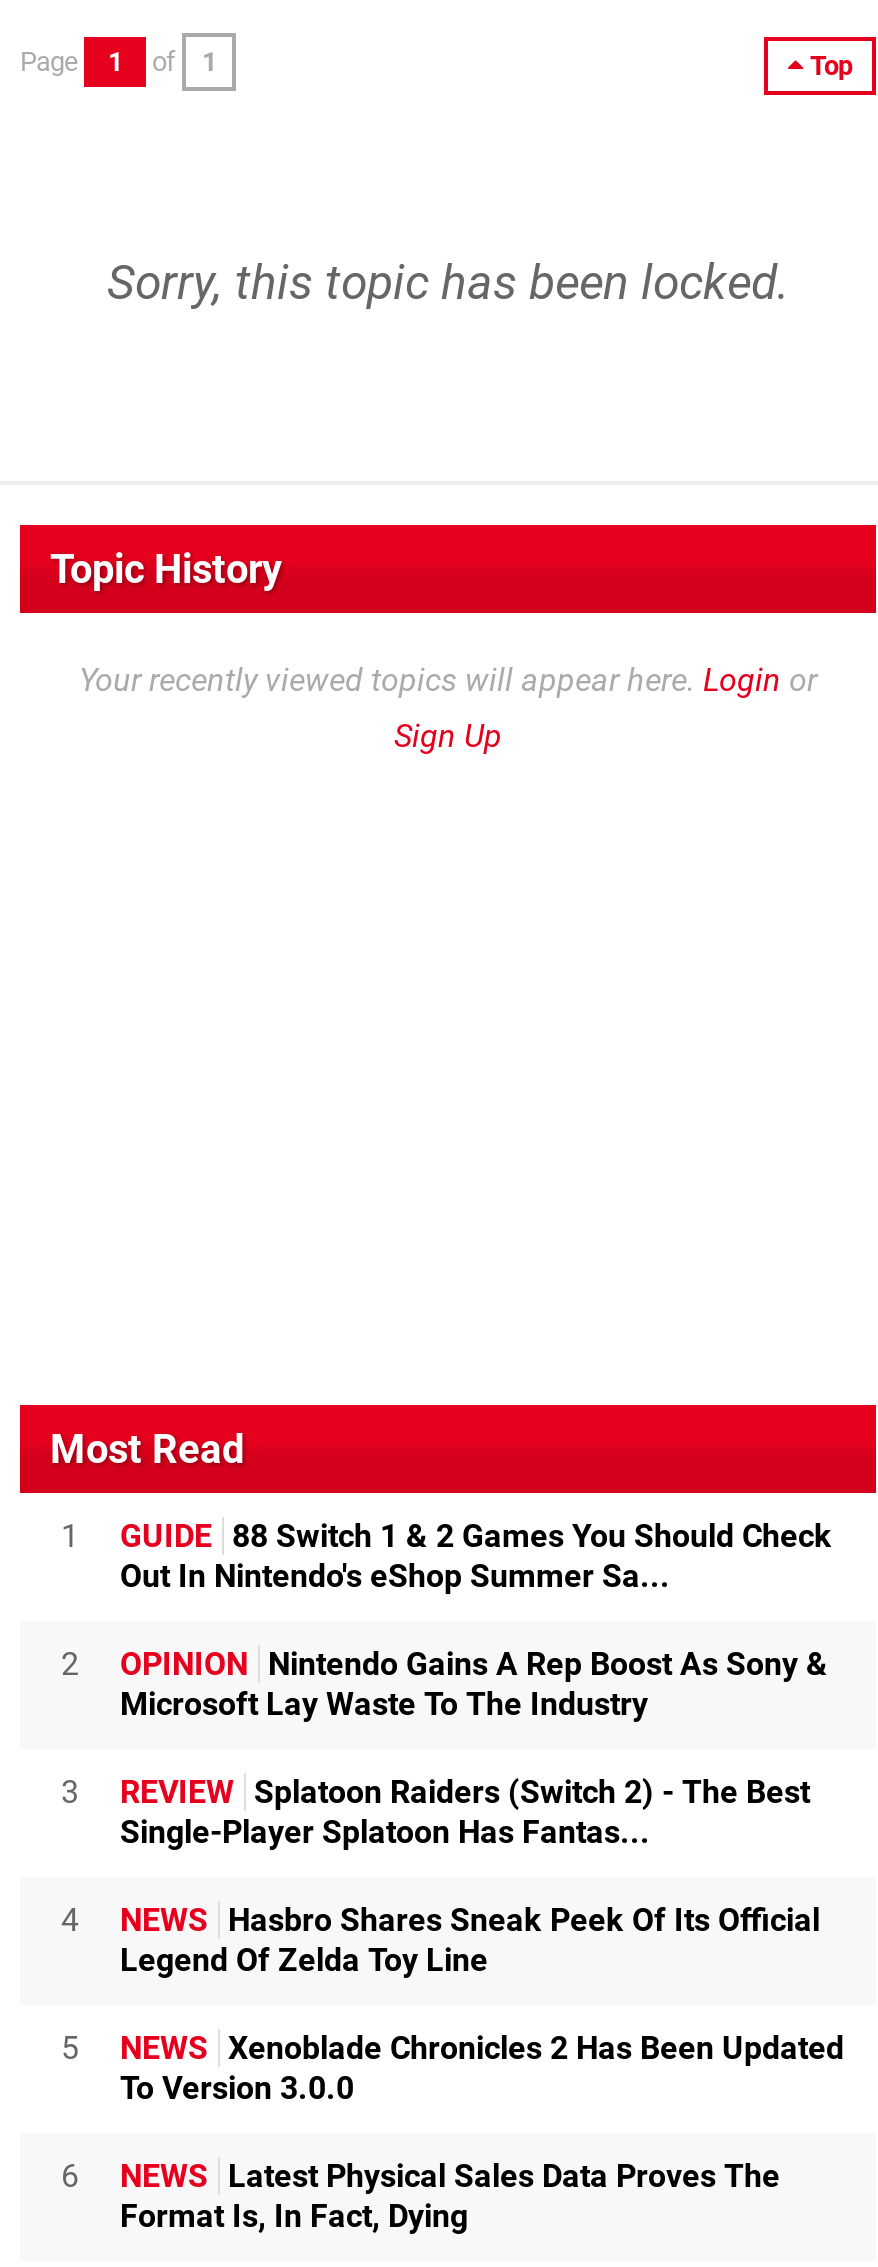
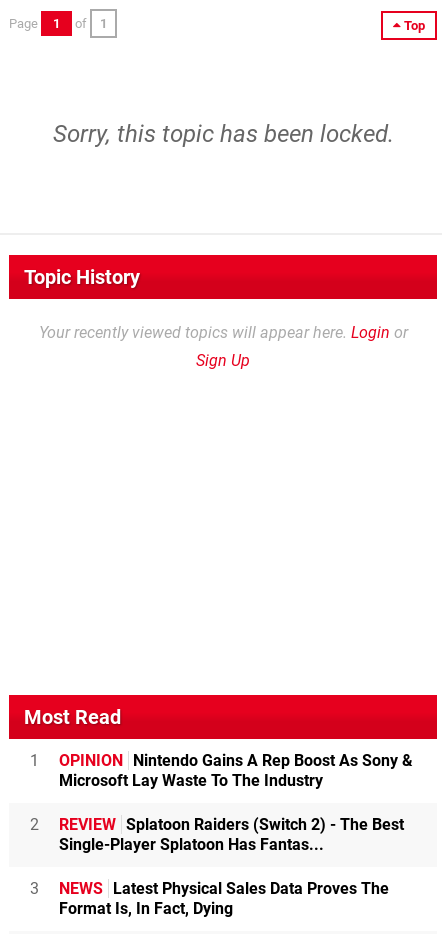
[61,1517,832,1683] GUIDE 88 Switch 1 & 2 Games You Should Check | Out In Nintendo's eShop Summer Sa... | 2 -> none
[61,1773,810,1811] 3 REVIEW Splatoon Raiders (Switch 2) - The Best -> [29,815,404,834] 2 REVIEW Splatoon Raiders (Switch 2) - The Best
[61,1901,844,2195] 4 | NEWS Hasbro Shares Sneak Peek Of Its Official | Legend Of Zelda Toy Line | 5 | NEWS Xenoblade Chronicles 2 Has Been Updated | To Version 3.0.0 | 6 -> [29,879,38,898] 3

